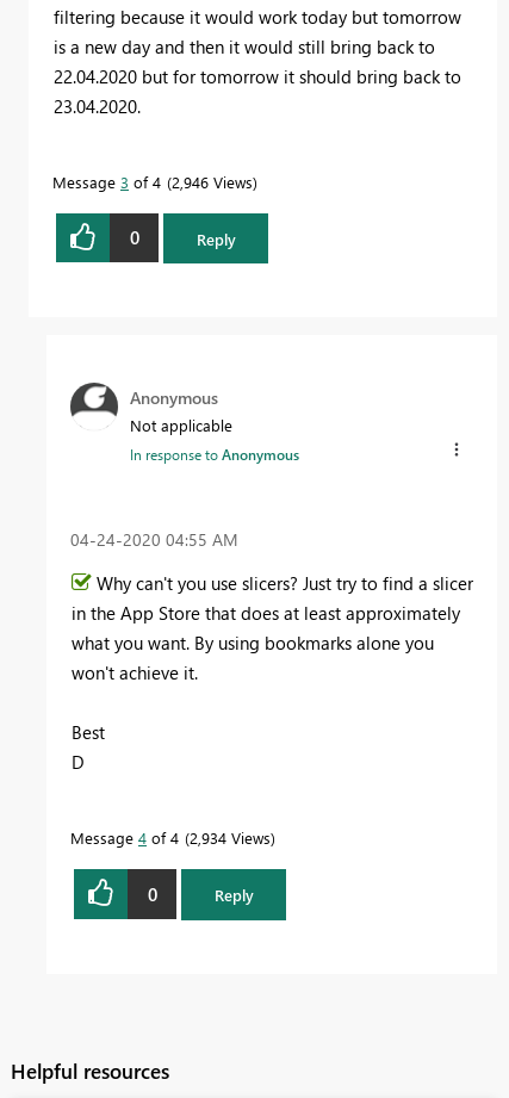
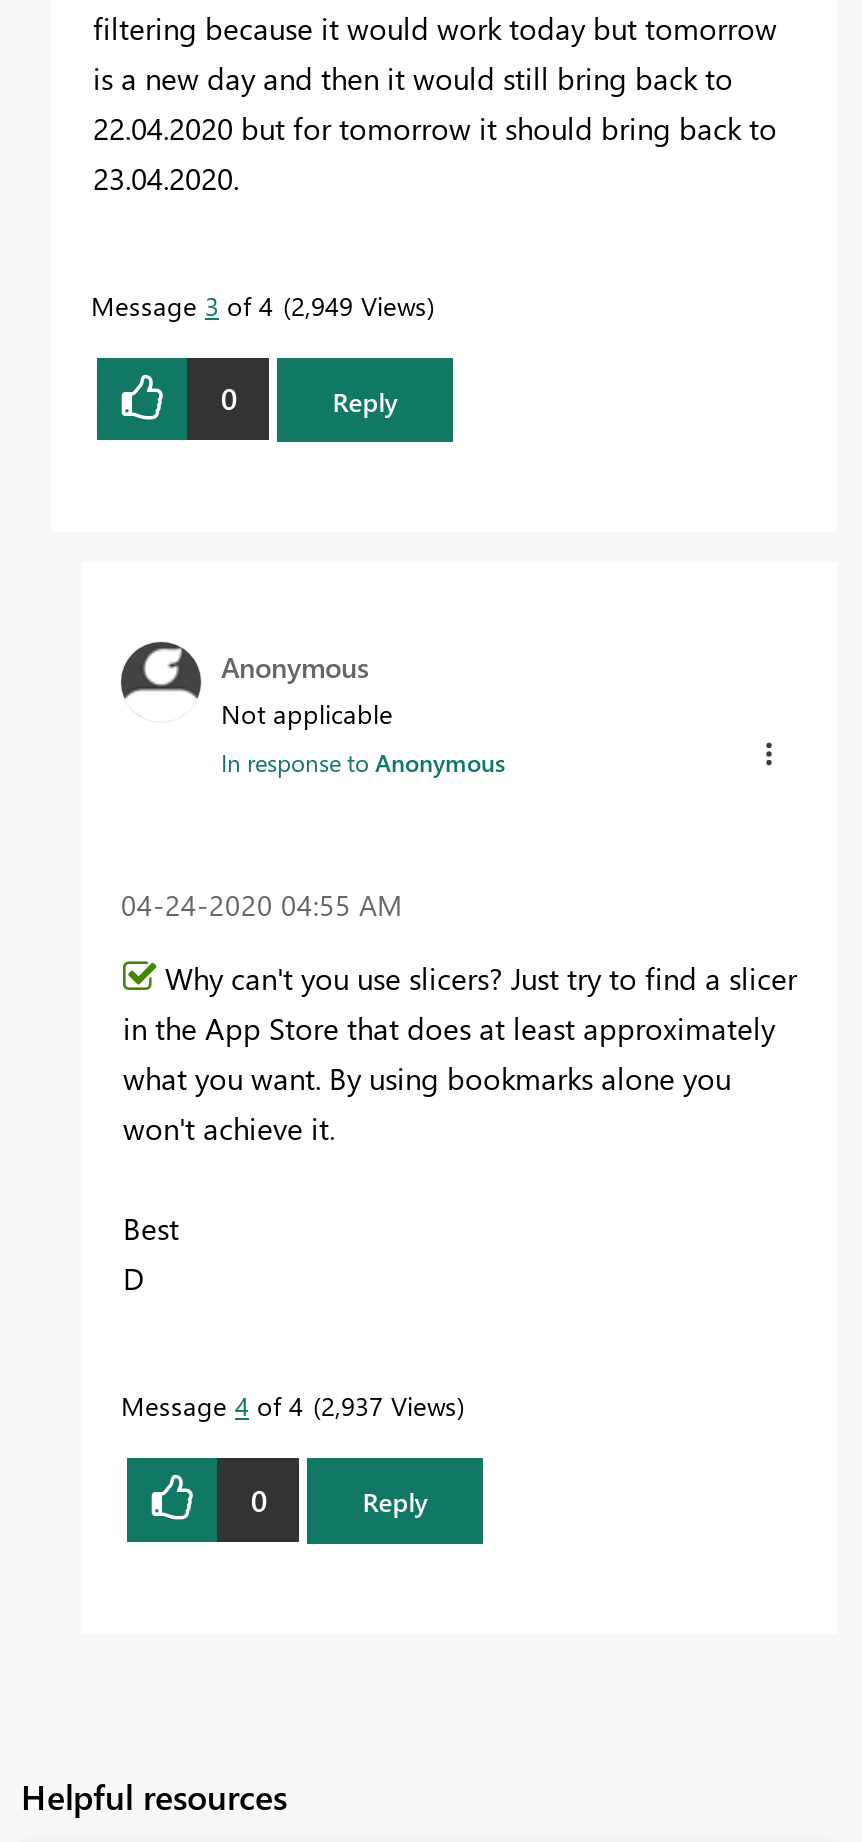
[52,172,253,192] Message 3 of 4 2,946 Views -> [91,288,427,322] Message 3 of 4 2,949 Views
[70,828,271,848] Message 4 of 4 2,934 Views -> [121,1389,457,1423] Message 4 of 4 2,937 Views

